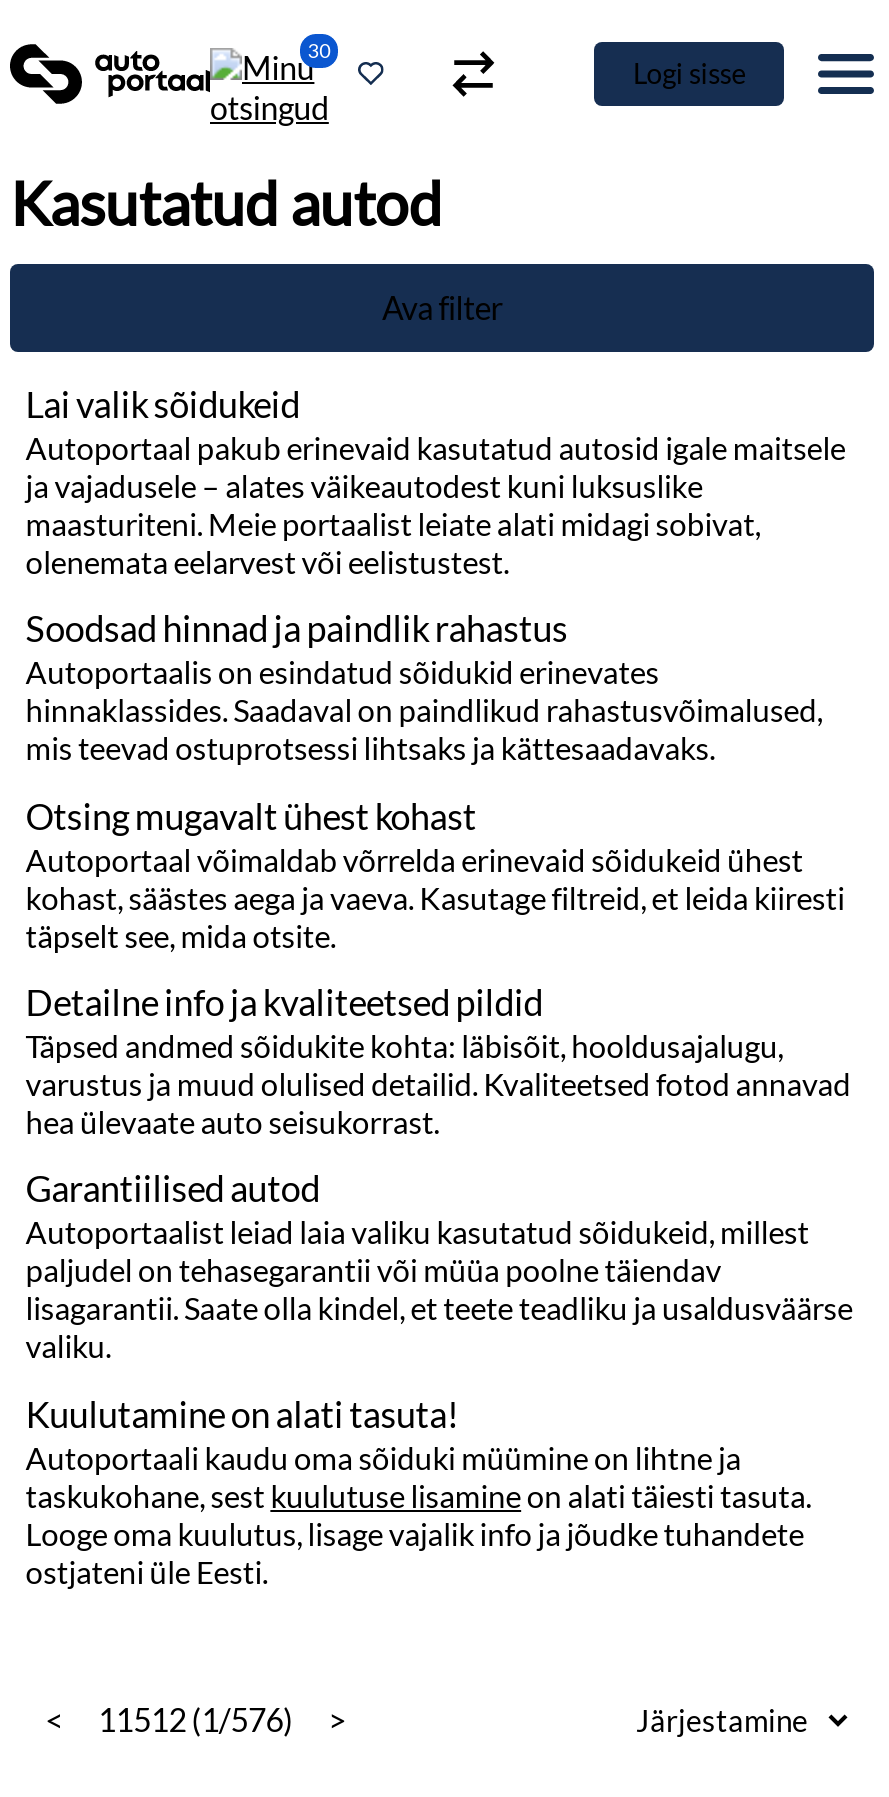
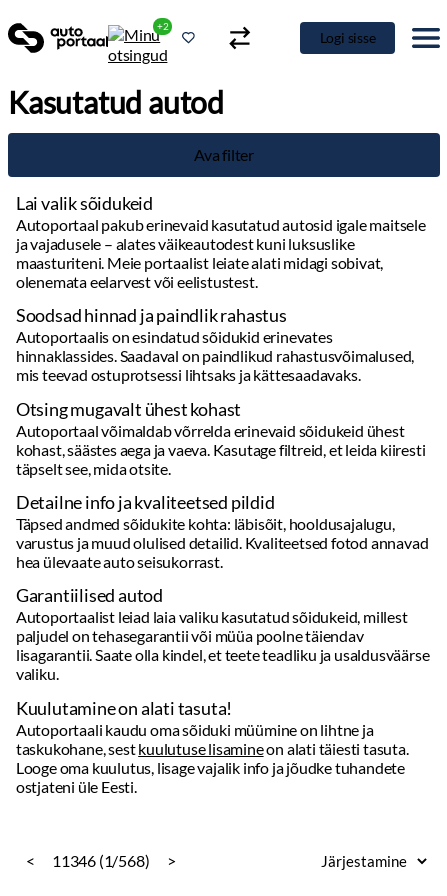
[308,38,331,62] 30 -> [157,20,168,32] +2
[98,1701,293,1739] 11512 (1/576) -> [52,851,149,870] 11346 (1/568)

